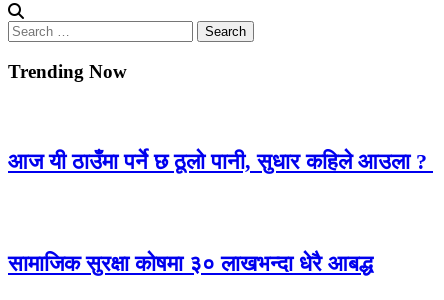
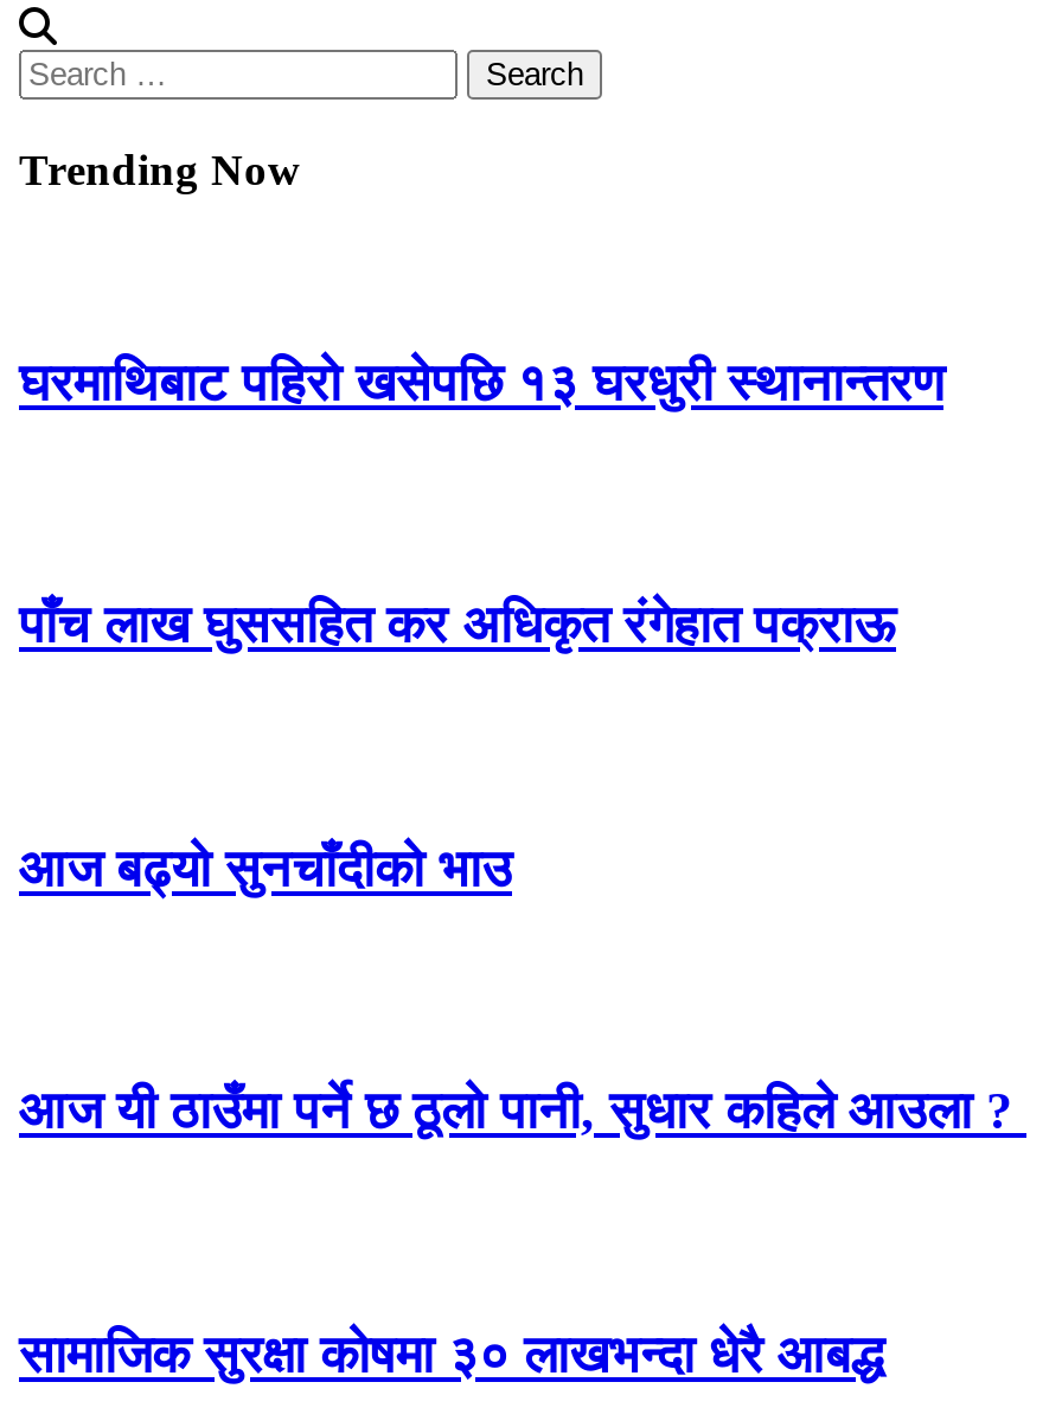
none -> [19,352,943,412] घरमाथिबाट पहिरो खसेपछि १३ घरधुरी स्थानान्तरण
none -> [19,595,896,655] पाँच लाख घुससहित कर अधिकृत रंगेहात पक्राऊ
none -> [19,838,512,898] आज बढ्यो सुनचाँदीको भाउ

